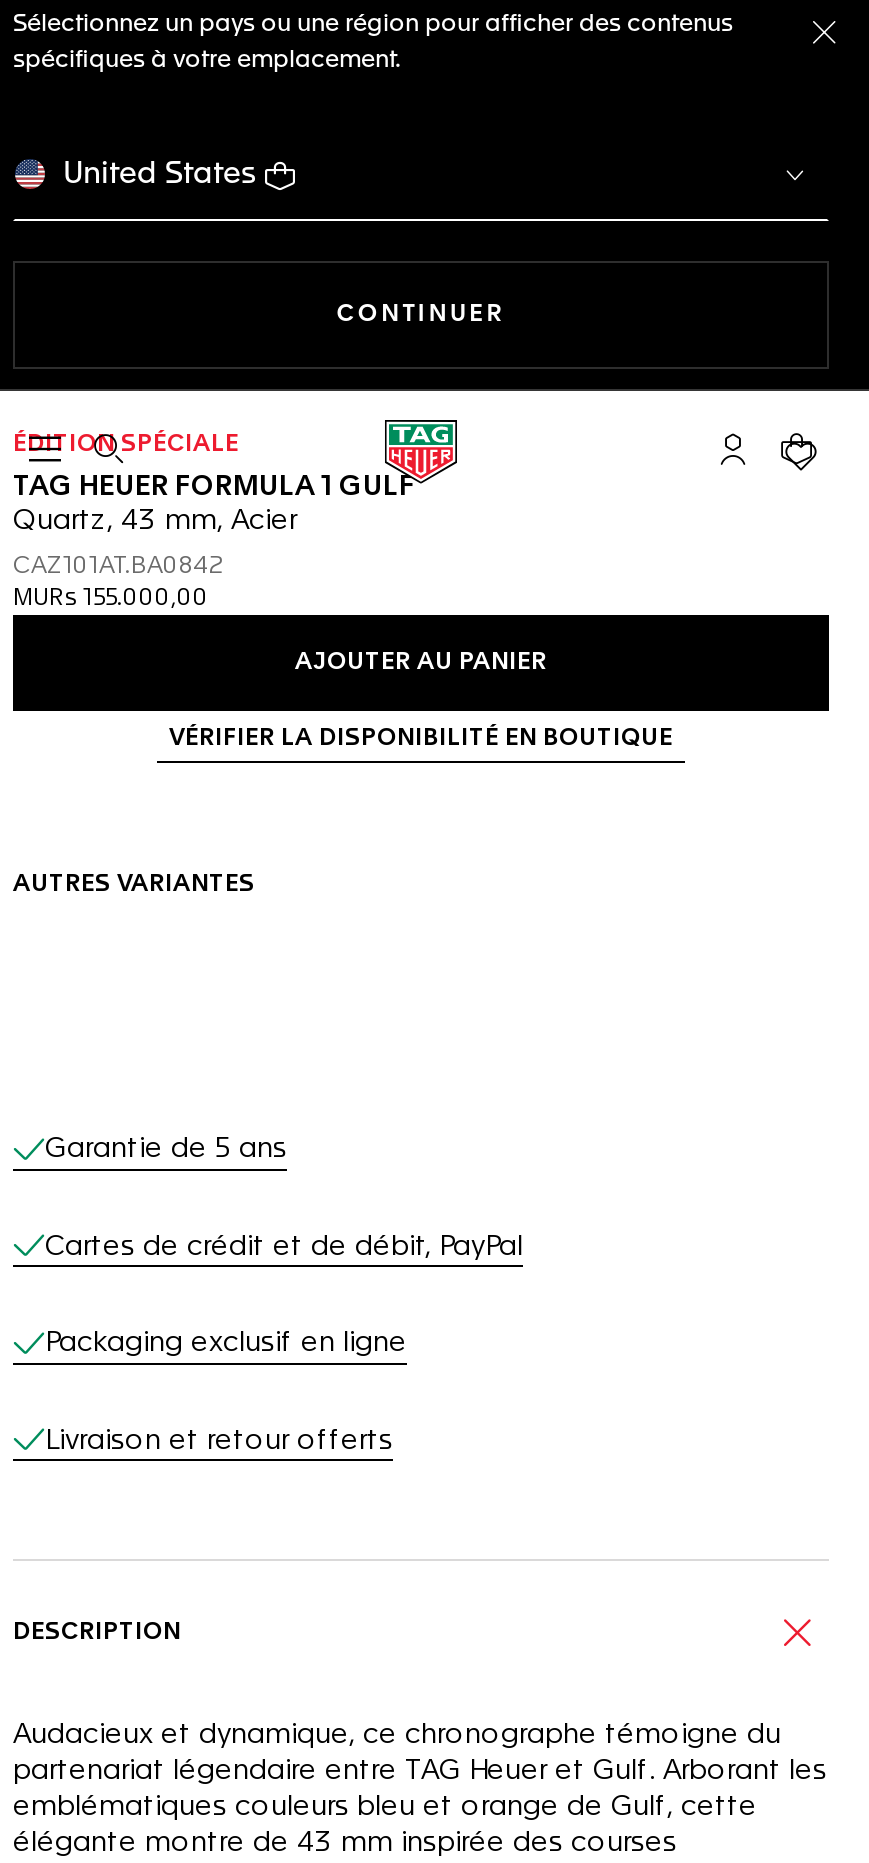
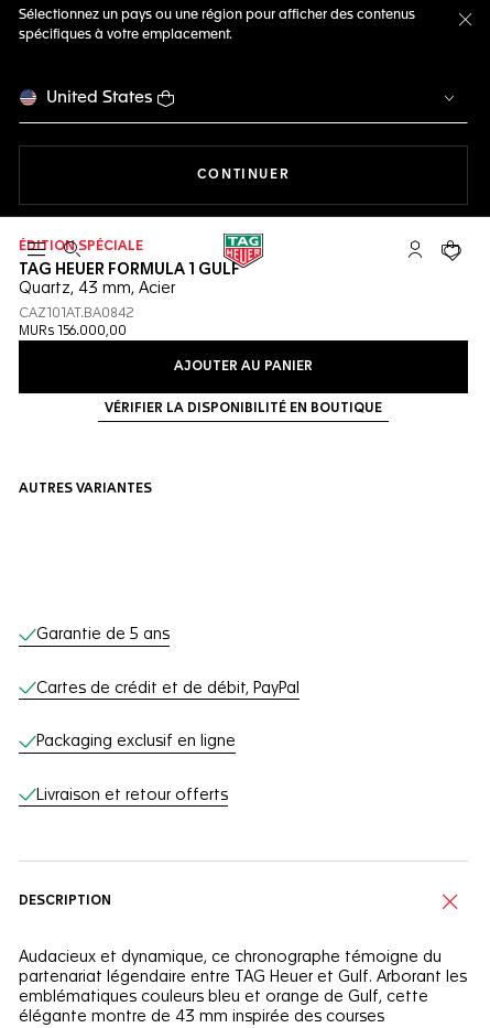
[13,587,209,611] MURs 155.000,00 -> [19,325,127,338] MURs 156.000,00

